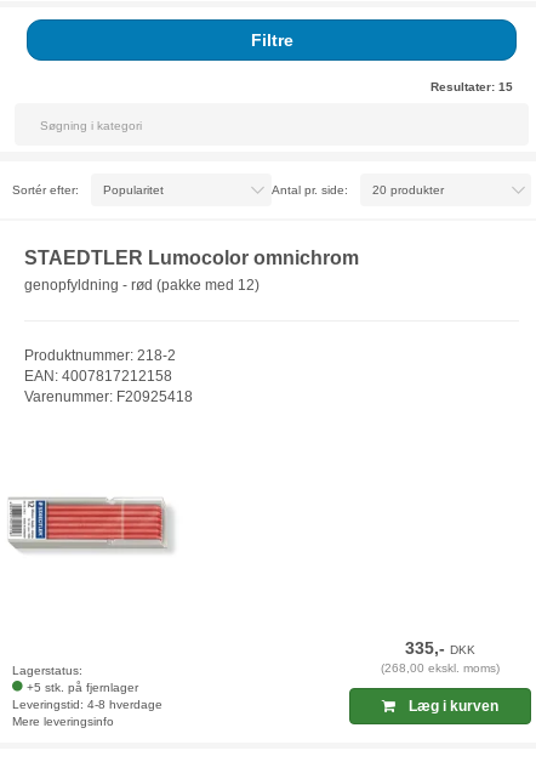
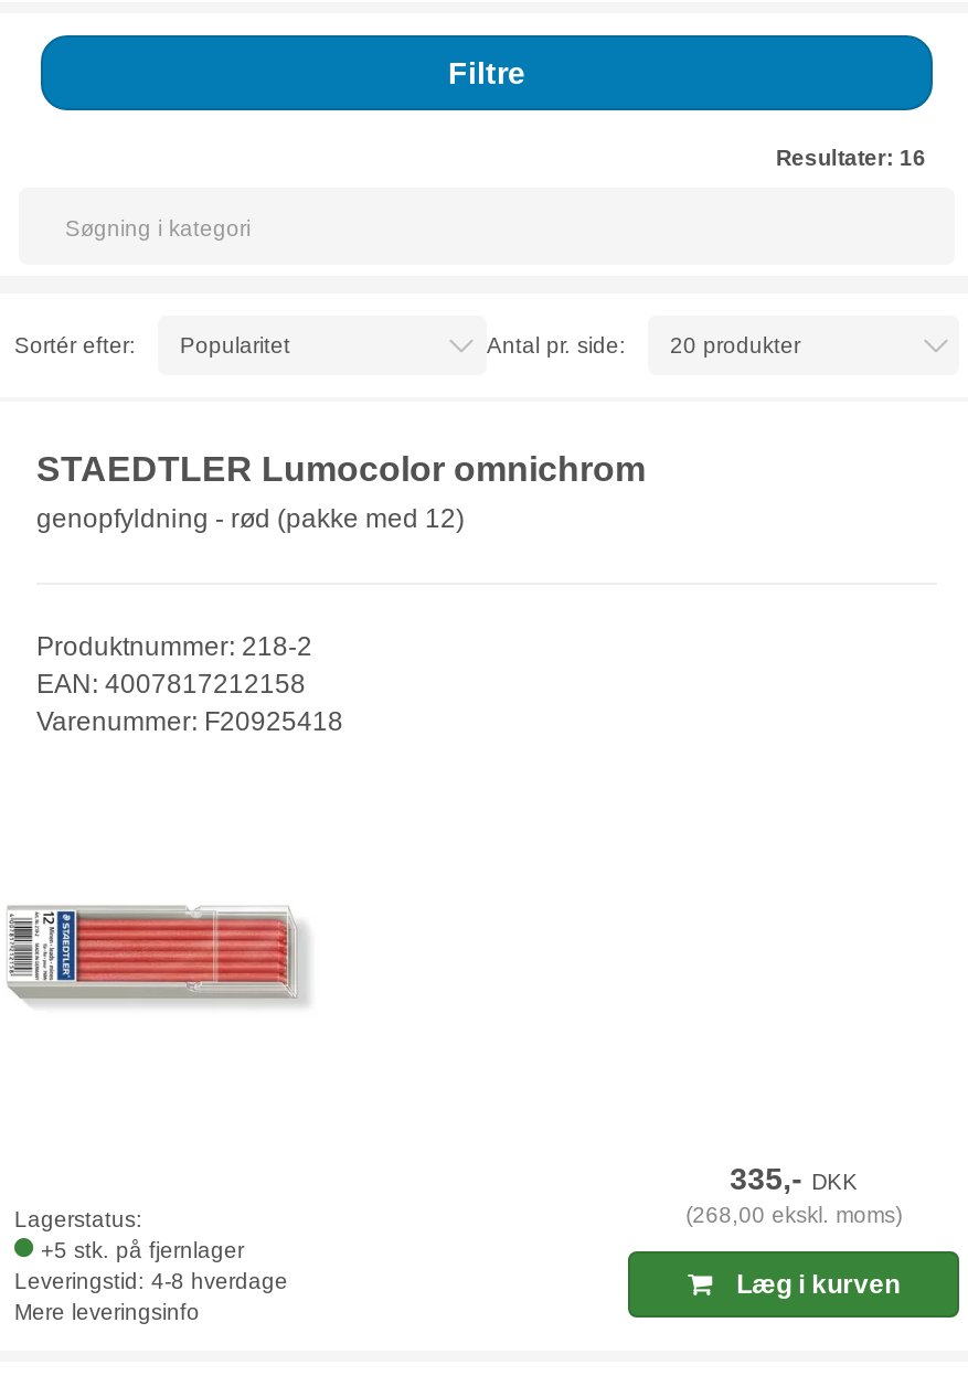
[430,80,513,94] Resultater: 15 -> [776,146,926,171] Resultater: 16

